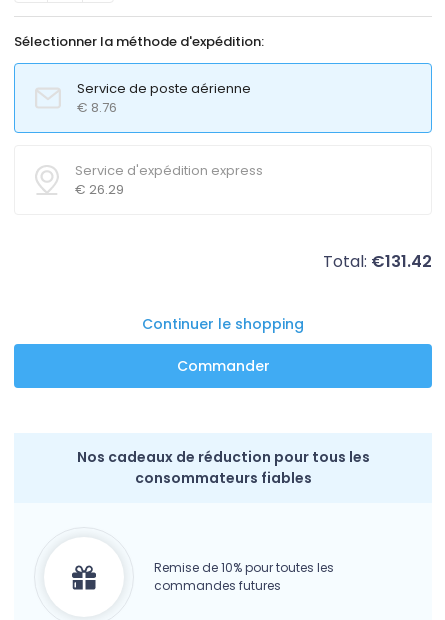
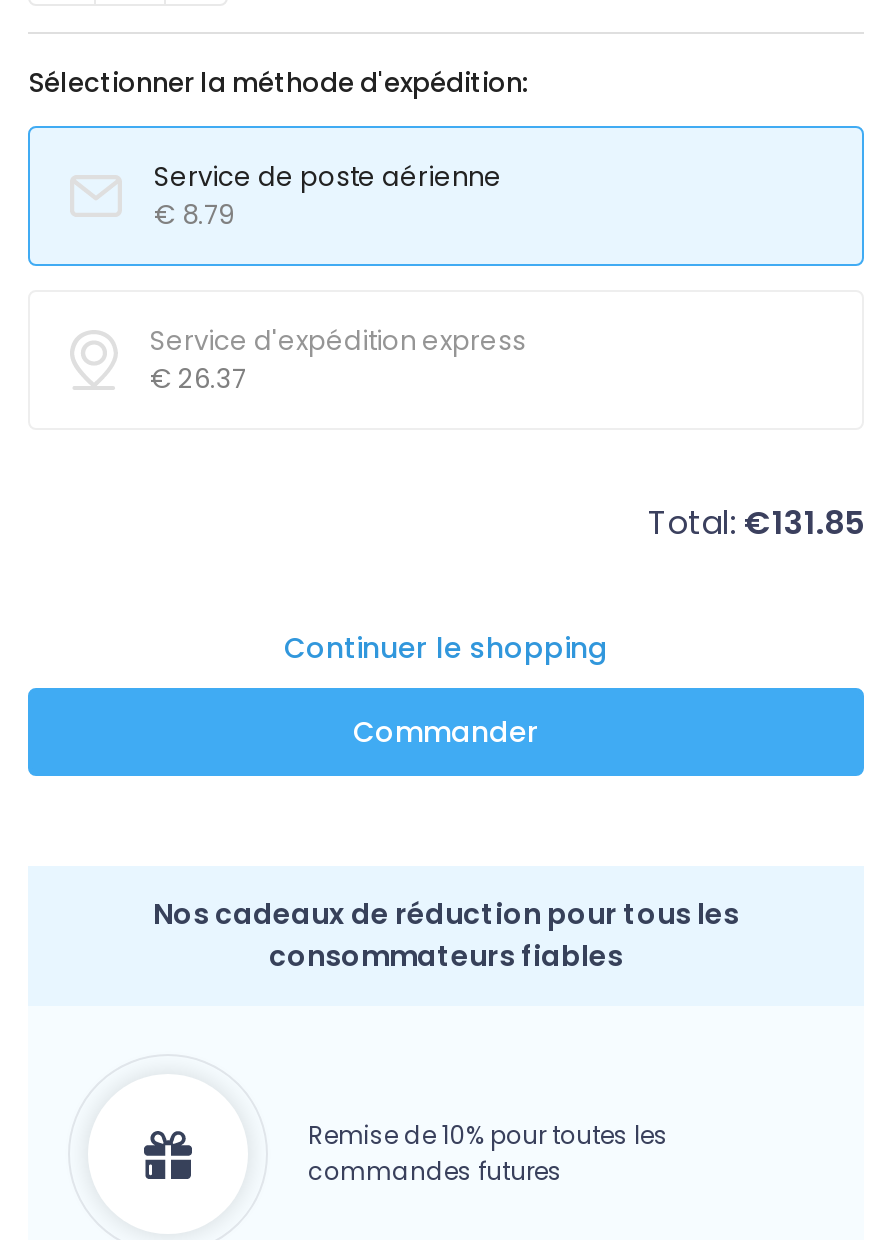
[77,98,117,117] €8.76 -> [154,196,234,234] €8.79
[75,180,124,199] €26.29 -> [150,360,246,398] €26.37
[323,250,432,273] Total: €131.42 -> [648,500,864,546] Total: €131.85

